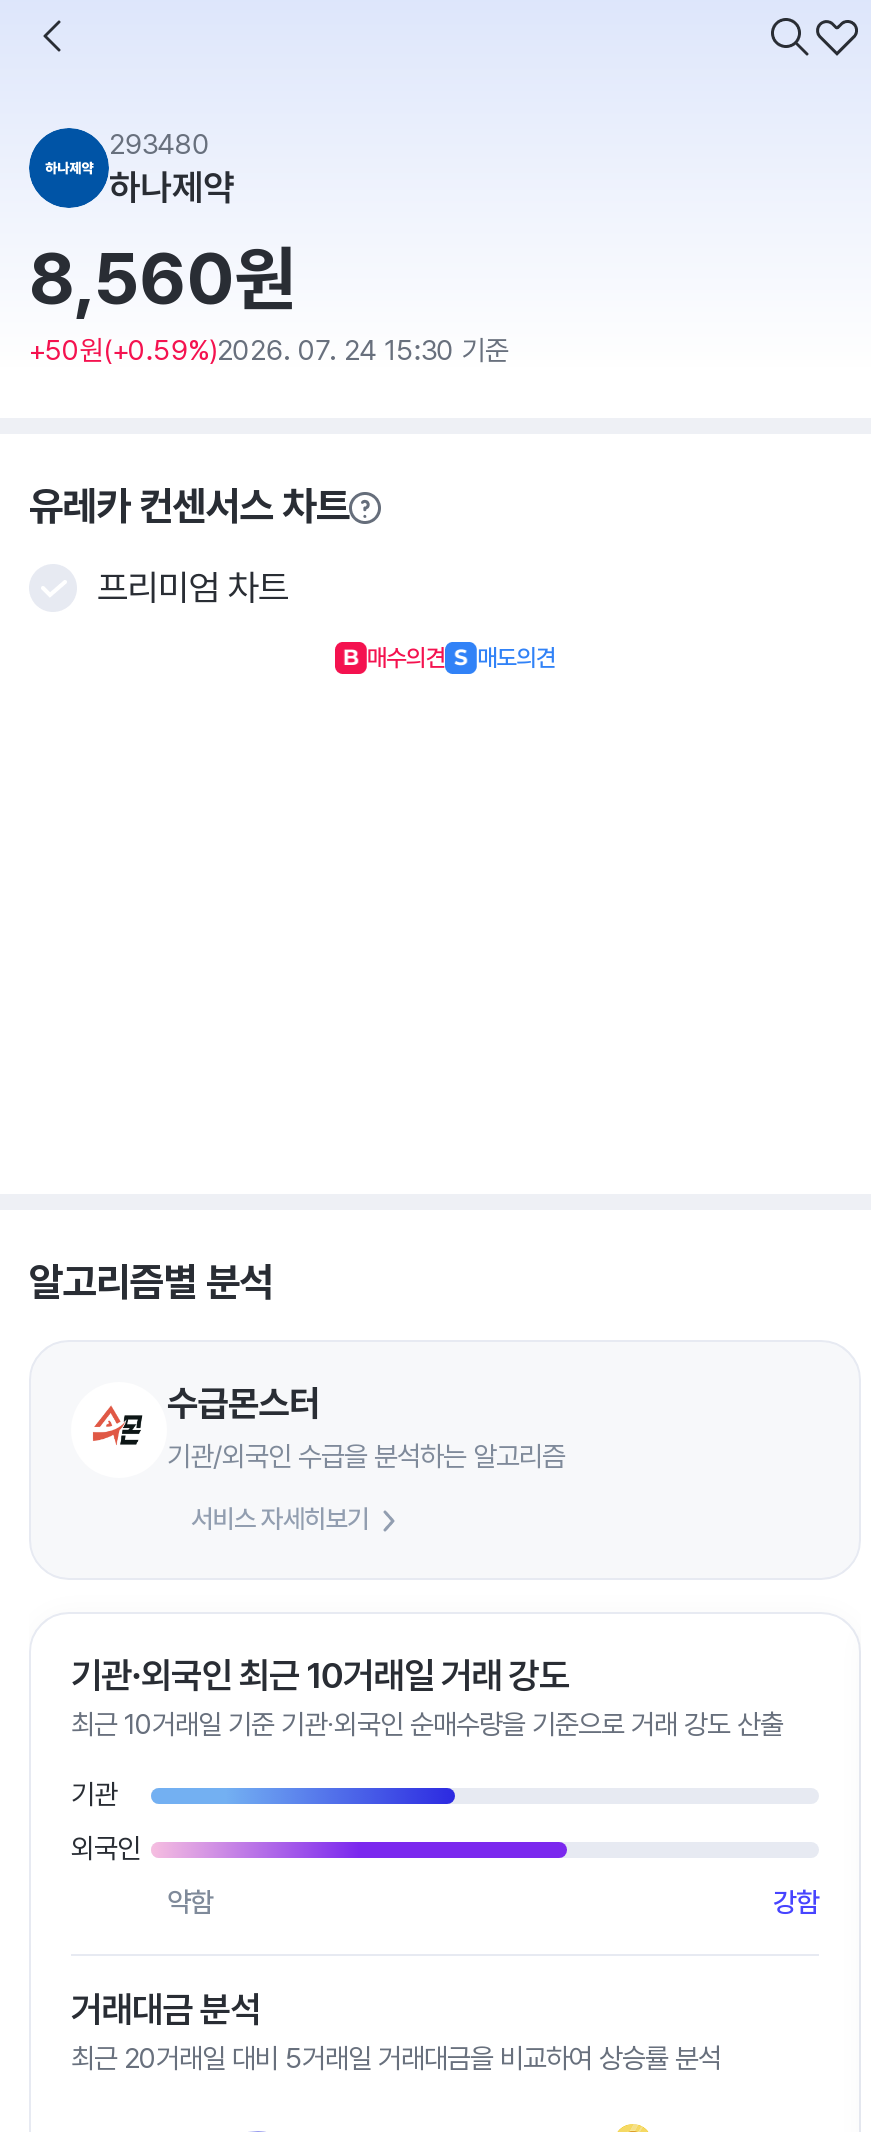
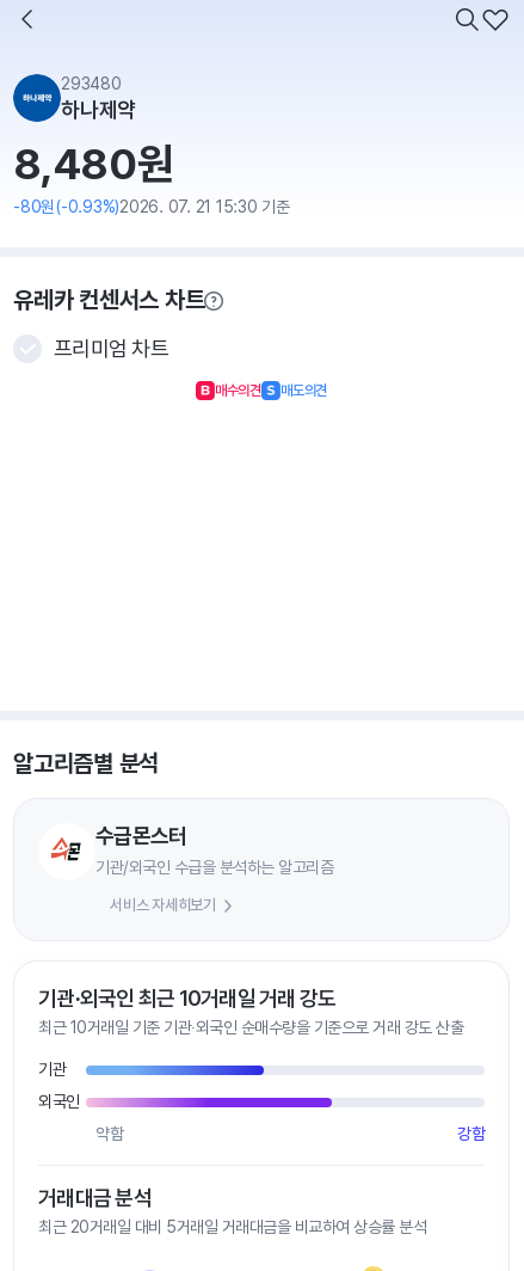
[29,236,509,366] 8,560원 | +50원(+0.59%)2026. 07. 24 15:30 기준 -> [13,139,290,216] 8,480원 | -80원(-0.93%)2026. 07. 21 15:30 기준

